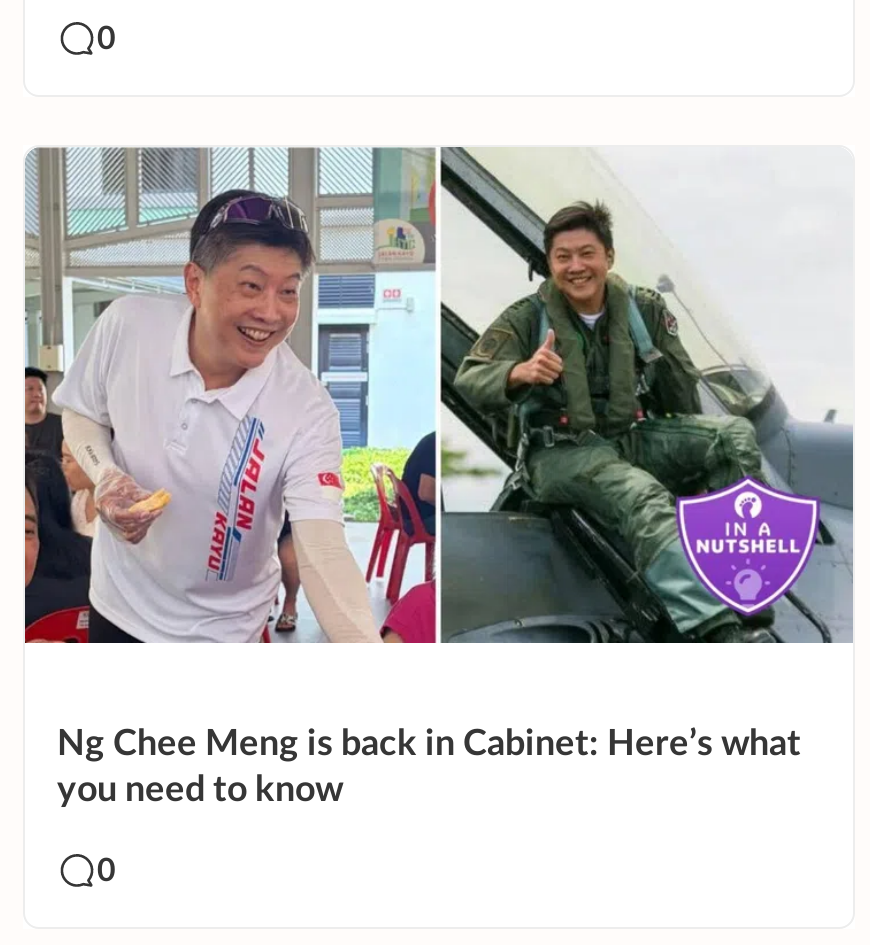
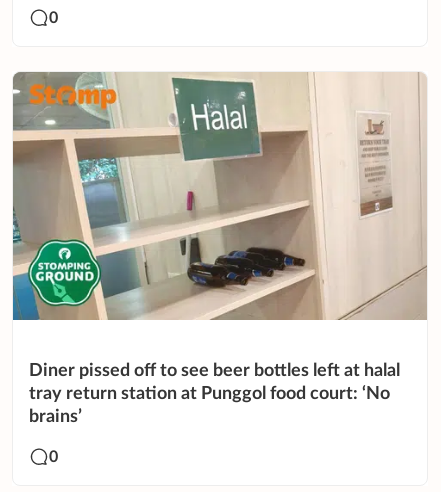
[23,145,853,645] [image] -> [12,72,427,321] [image]
[57,728,801,810] Ng Chee Meng is back in Cabinet: Here’s what | you need to know -> [29,362,400,426] Diner pissed off to see beer bottles left at halal | tray return station at Punggol food court: ‘No | brains’

